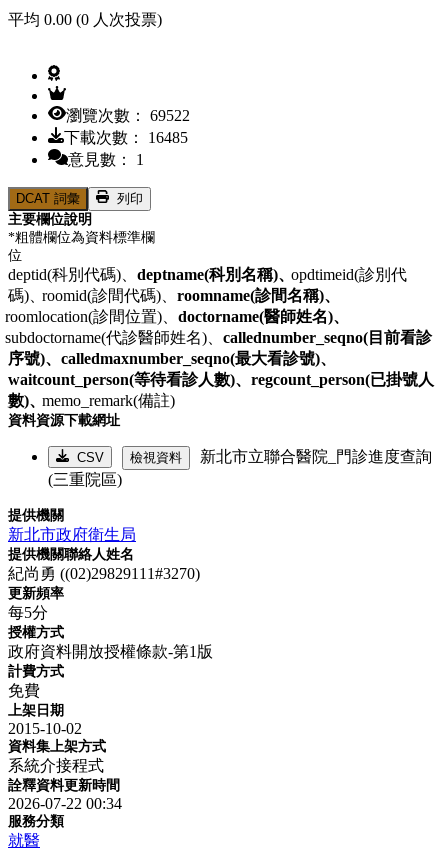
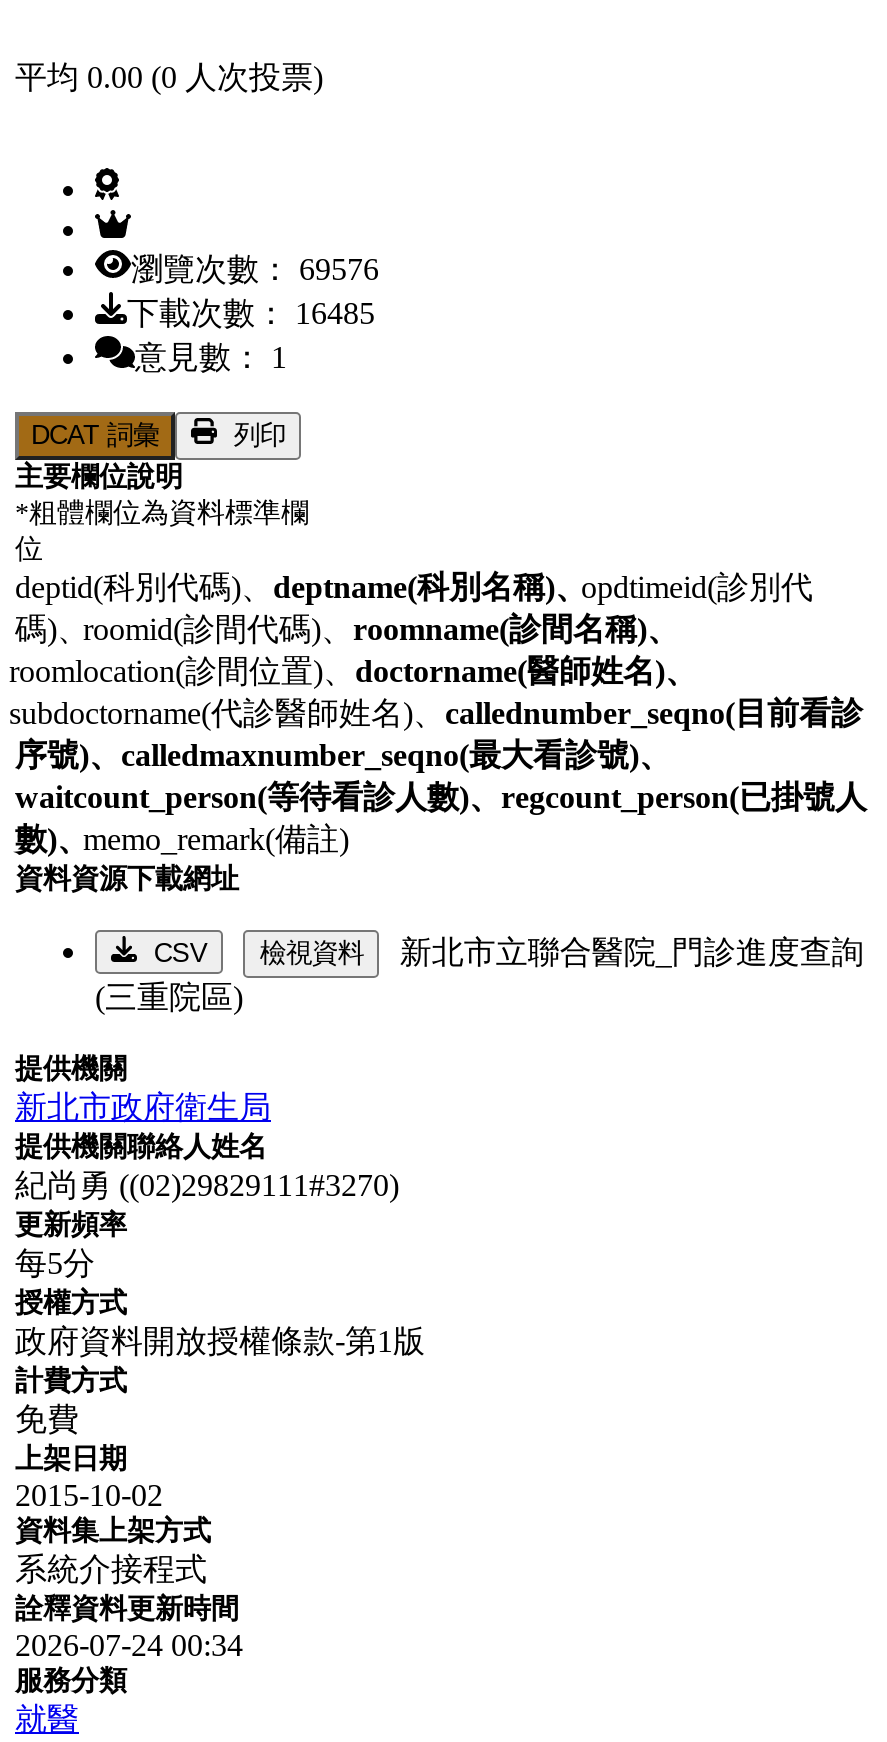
[66,107,190,124] 瀏覽次數： 69522 -> [131,251,379,285] 瀏覽次數： 69576
[8,795,122,812] 2026-07-22 00:34 -> [15,1629,243,1663] 2026-07-24 00:34

